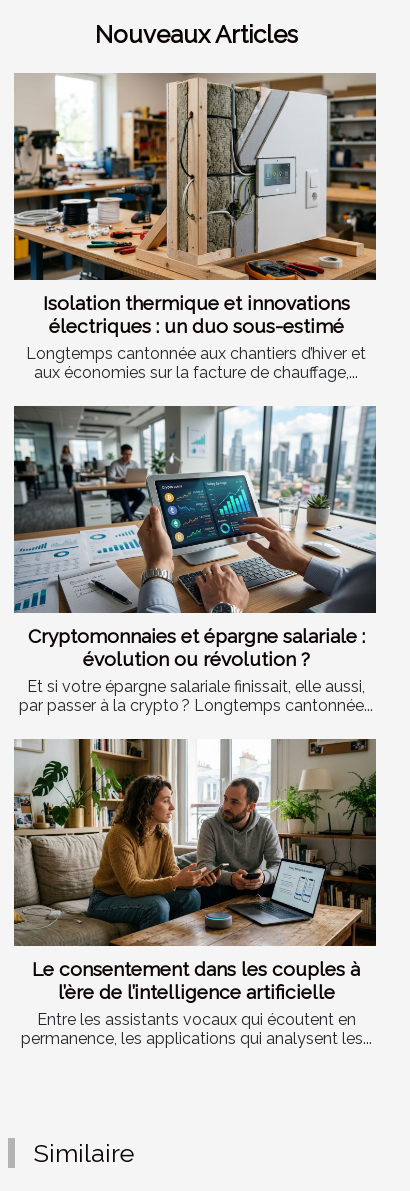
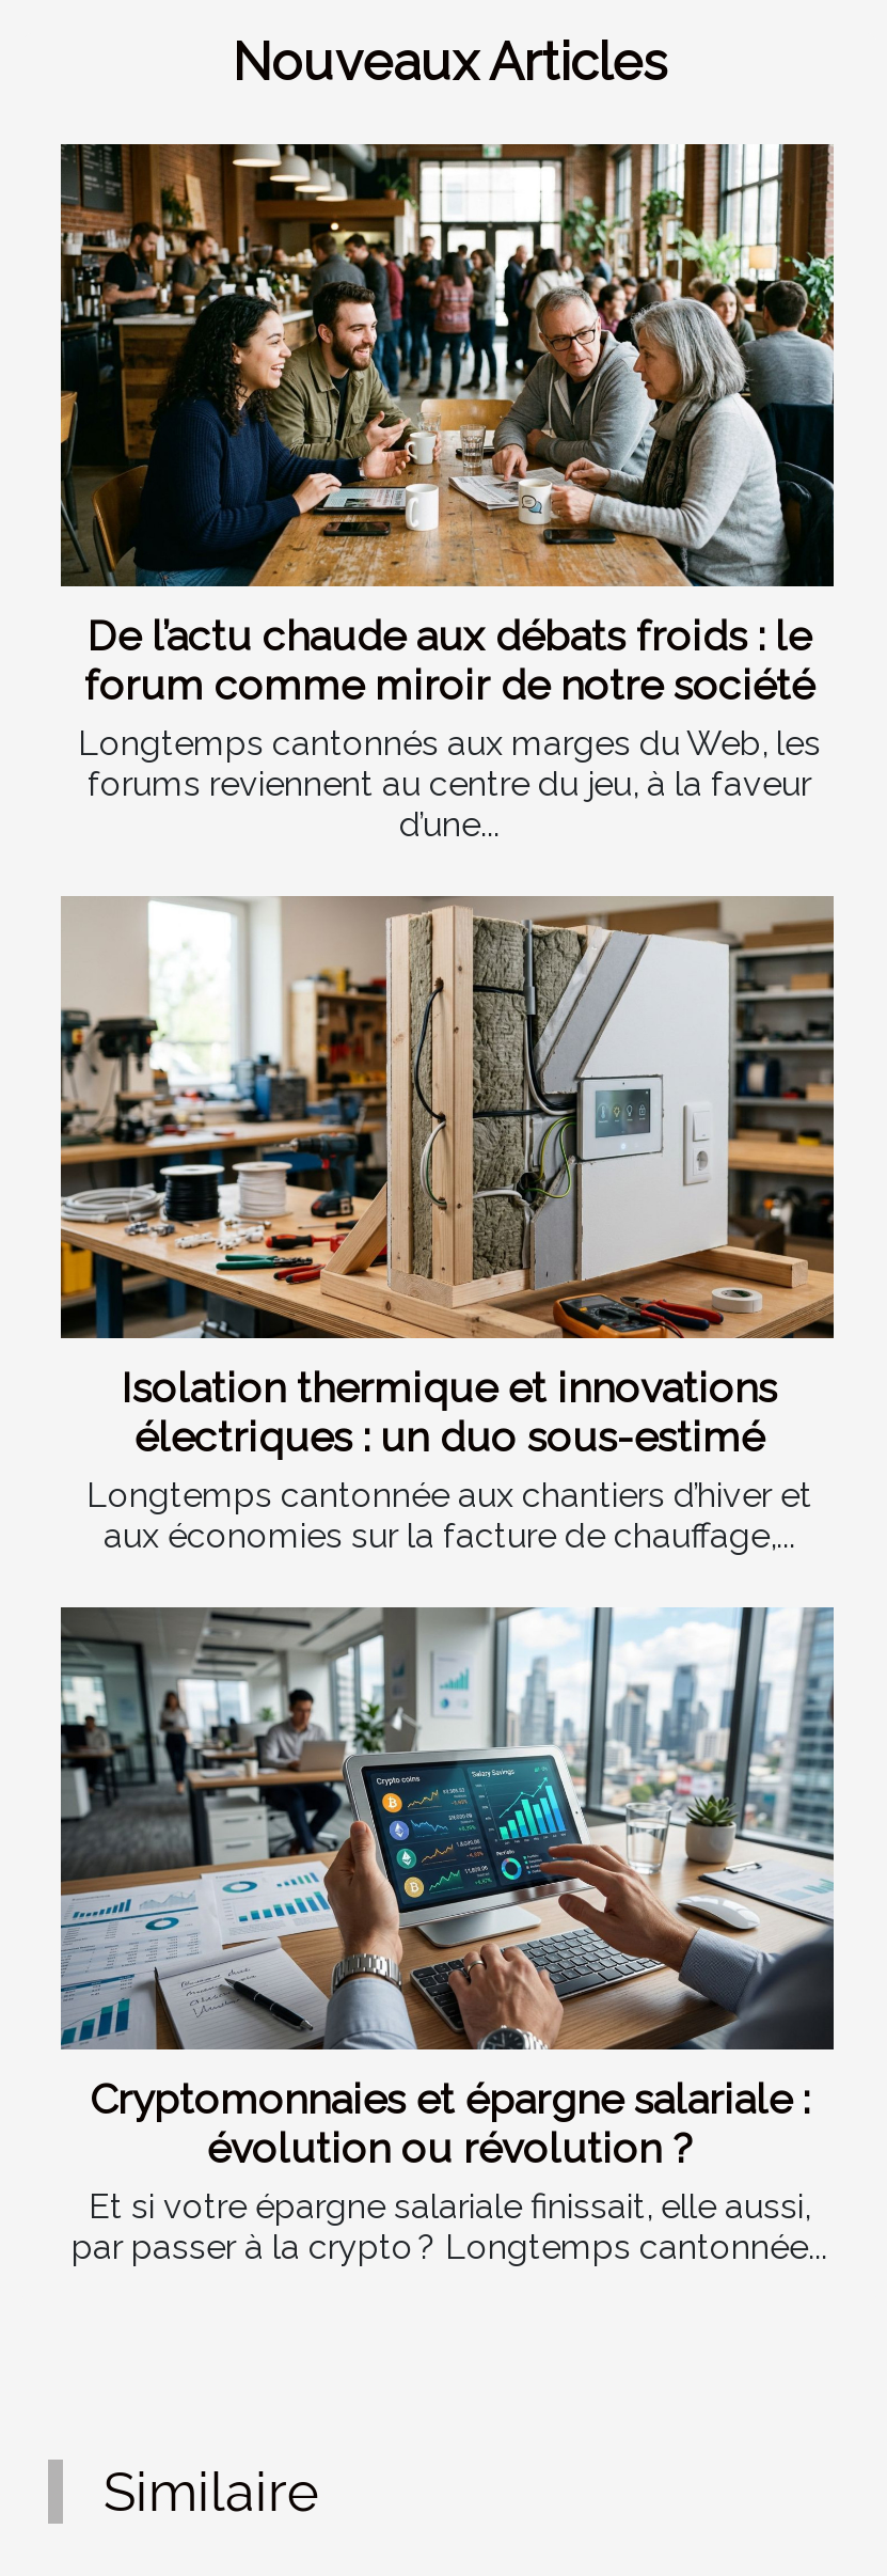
none -> [59,142,836,845] [image] | De l’actu chaude aux débats froids : le | forum comme miroir de notre société | Longtemps cantonnés aux marges du Web, les | forums reviennent au centre du jeu, à la faveur | d’une...
moved [12,72,378,715] -> [57,894,838,2267]: [image] | Isolation thermique et innovations | électriques : un duo sous-estimé | ... | Et si votre épargne salariale finissait, elle aussi, | par passer à la crypto ? Longtemps cantonnée...
[13,738,377,1048] [image] | Le consentement dans les couples à | l’ère de l’intelligence artificielle | Entre les assistants vocaux qui écoutent en | permanence, les applications qui analysent les... -> none

